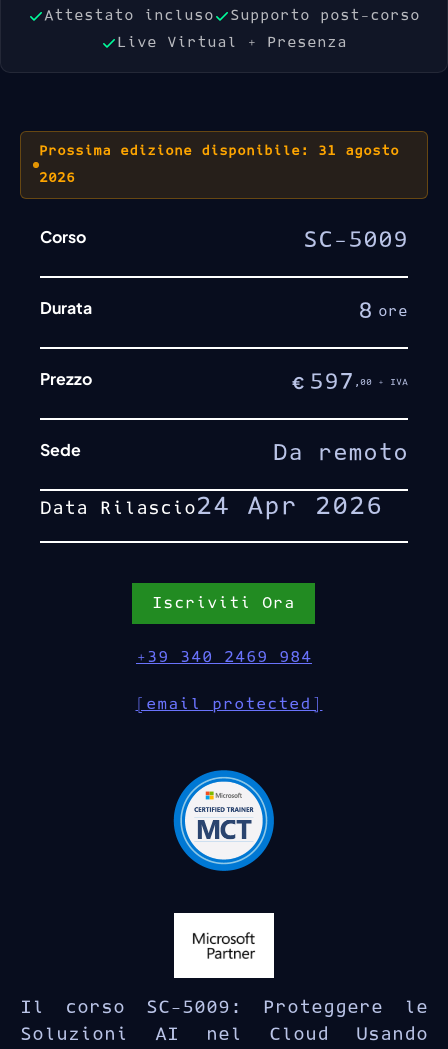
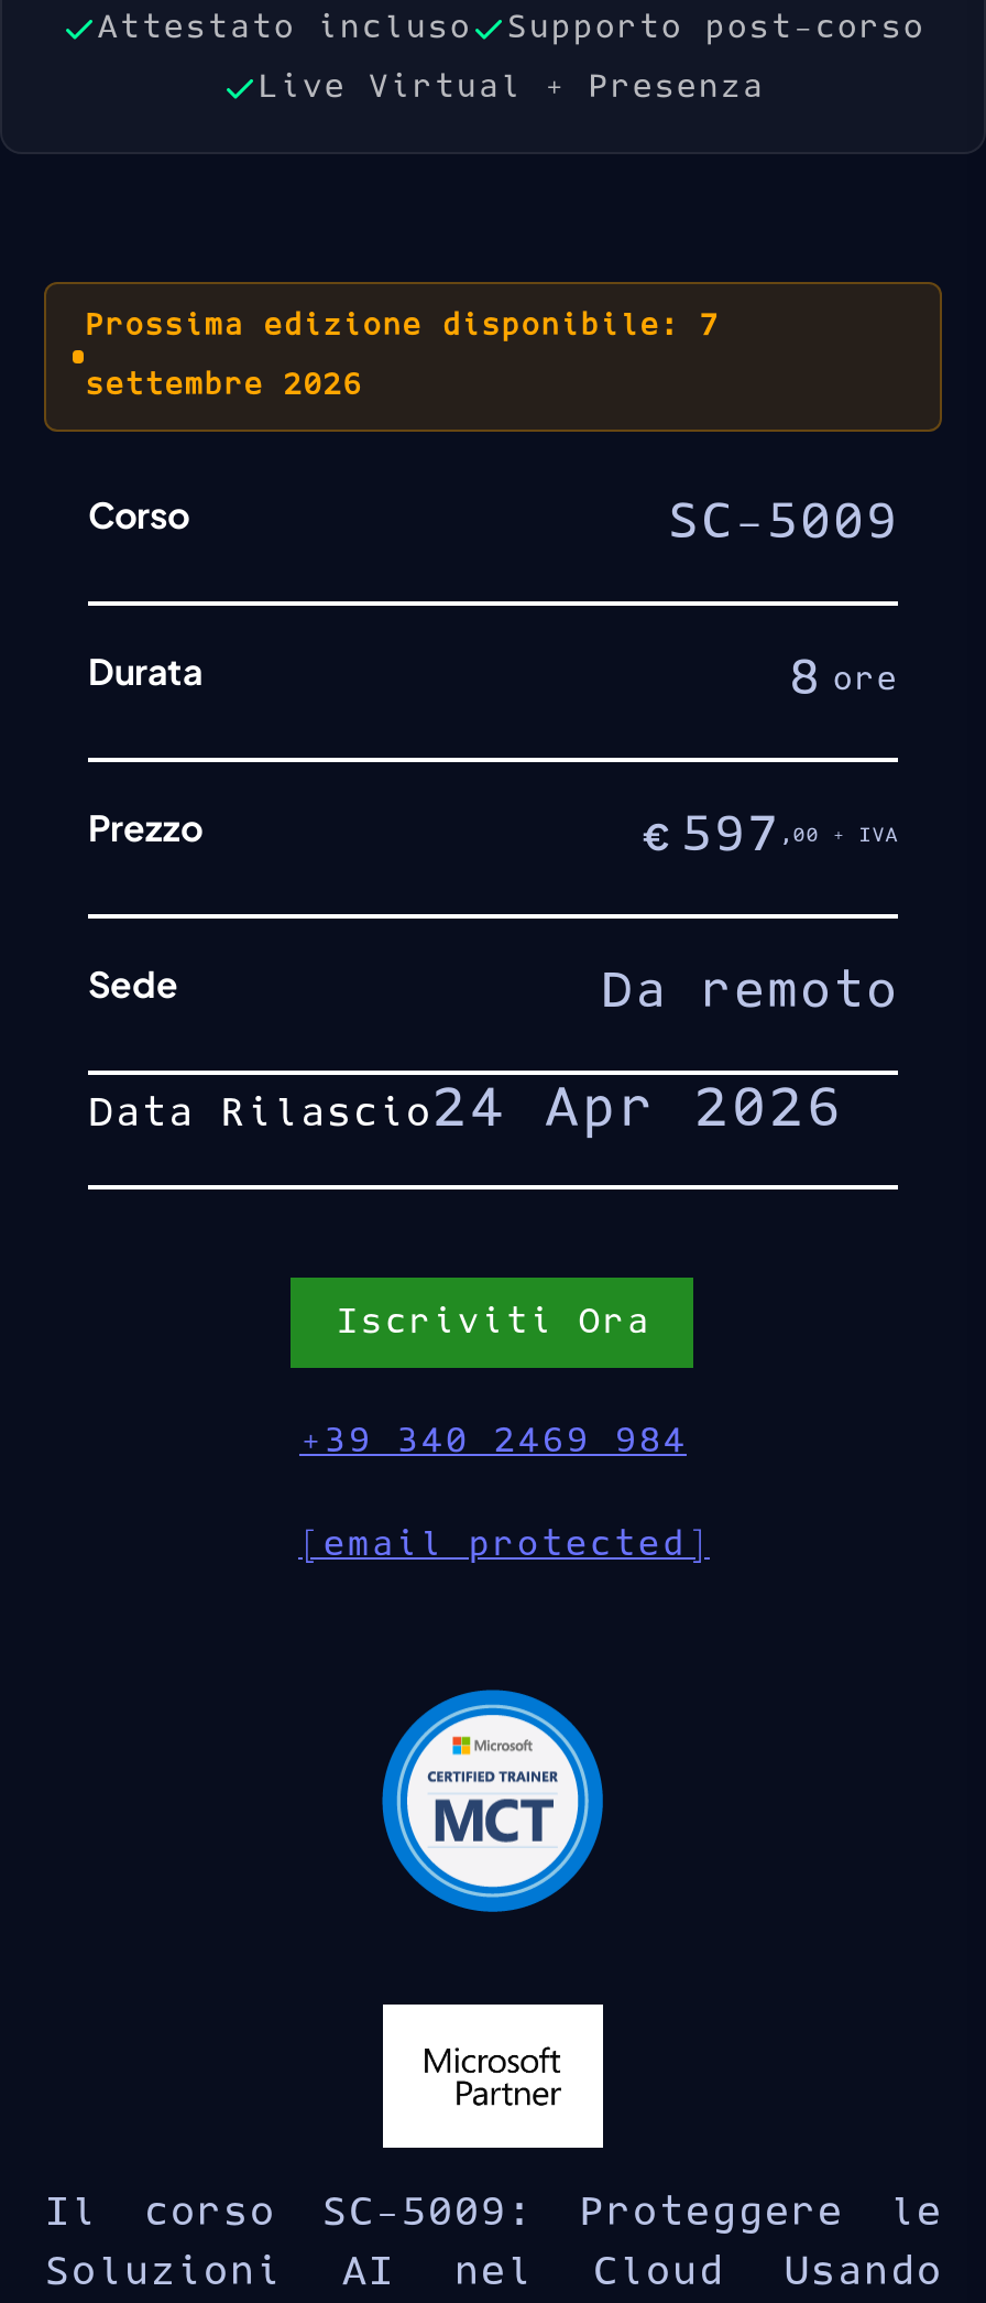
[39,144,399,158] Prossima edizione disponibile: 31 agosto -> [84,311,718,341] Prossima edizione disponibile: 7
[39,171,75,185] 2026 -> [84,370,362,401] settembre 2026

